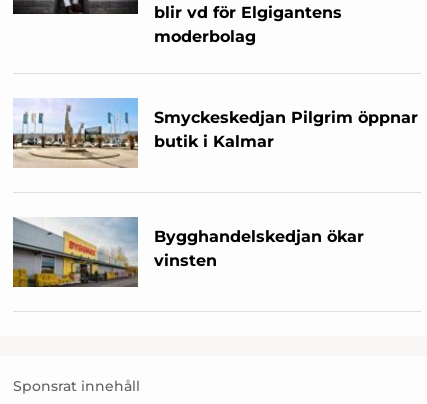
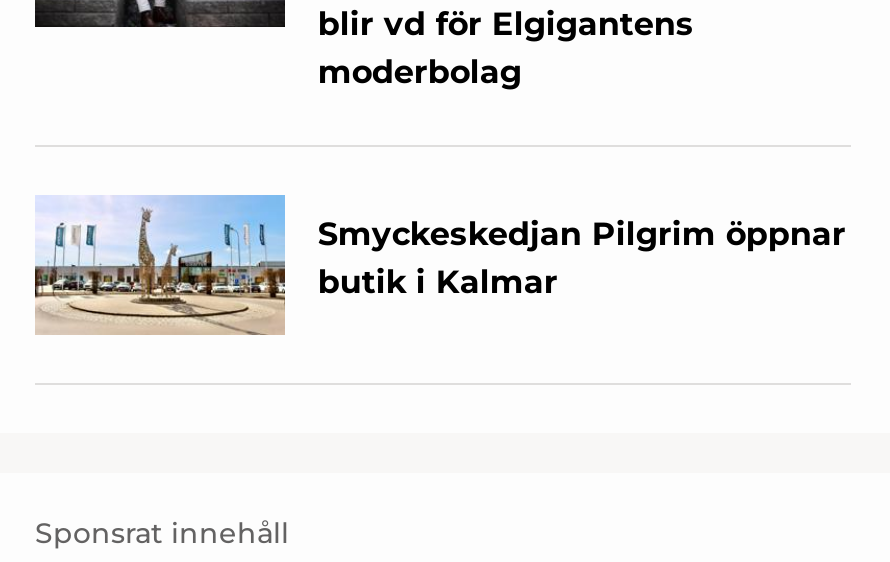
[12,217,364,288] [image] | Bygghandelskedjan ökar | vinsten -> none

